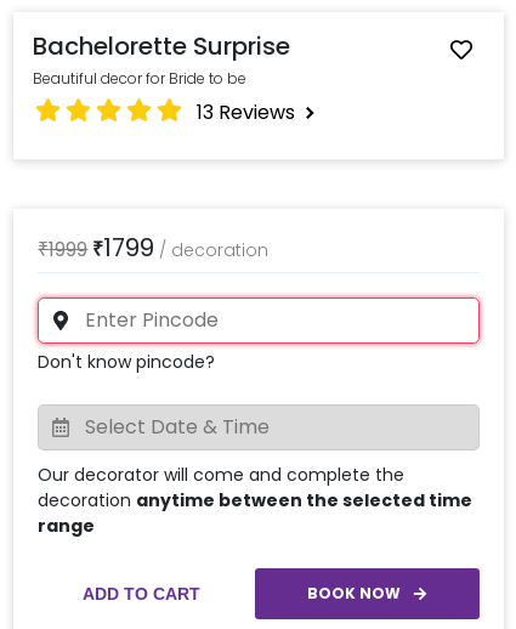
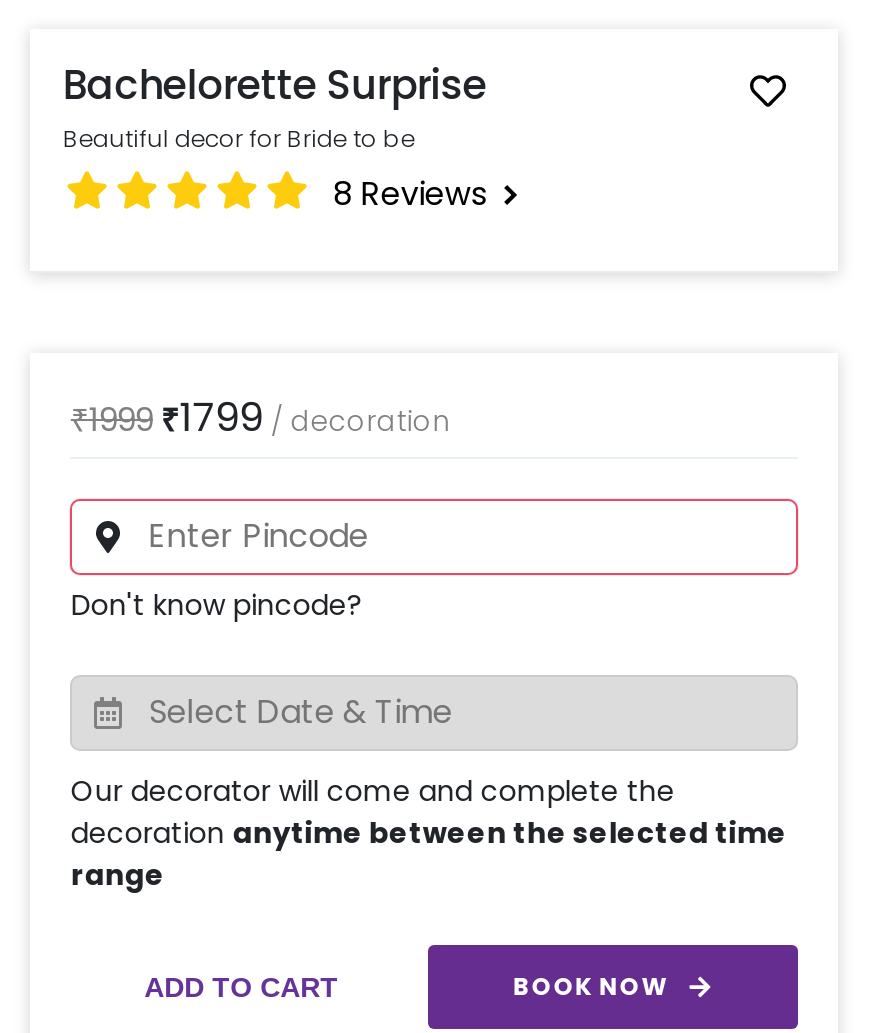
[197,98,300,126] 13 Reviews -> [333,170,495,216] 8 Reviews

